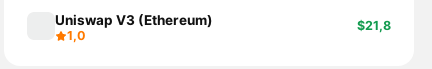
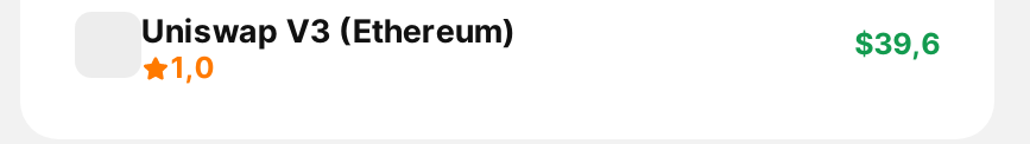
[357,18,391,33] $21,8 -> [855,26,940,61] $39,6

